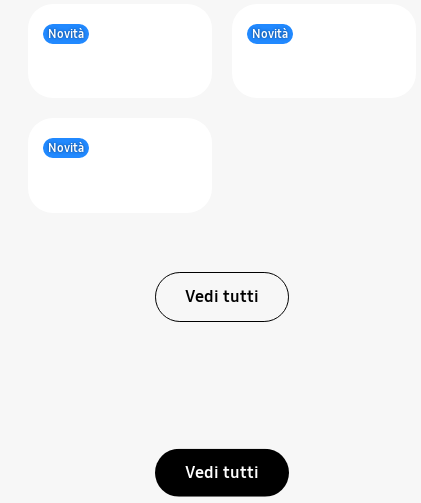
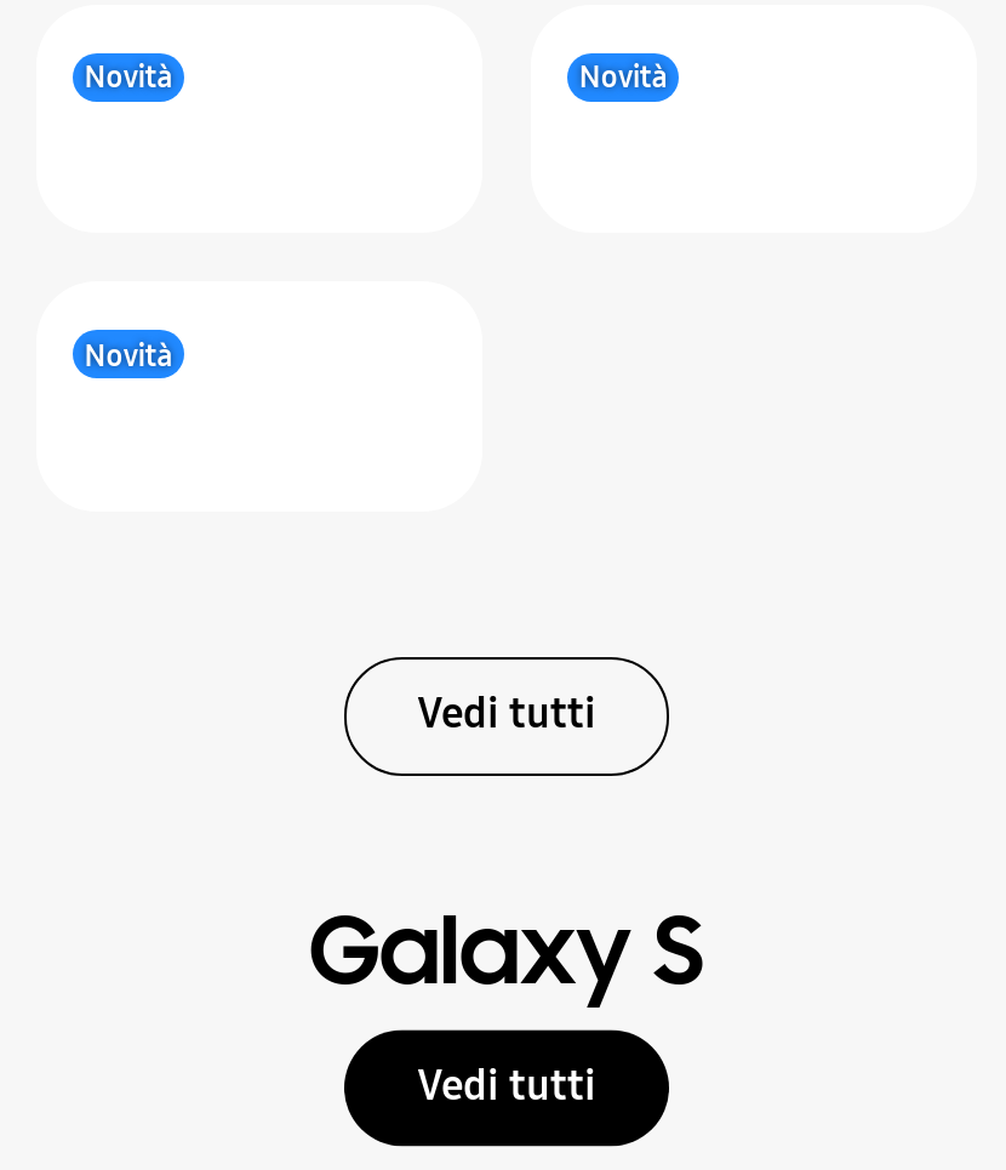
none -> [309,893,704,1009] Galaxy S

